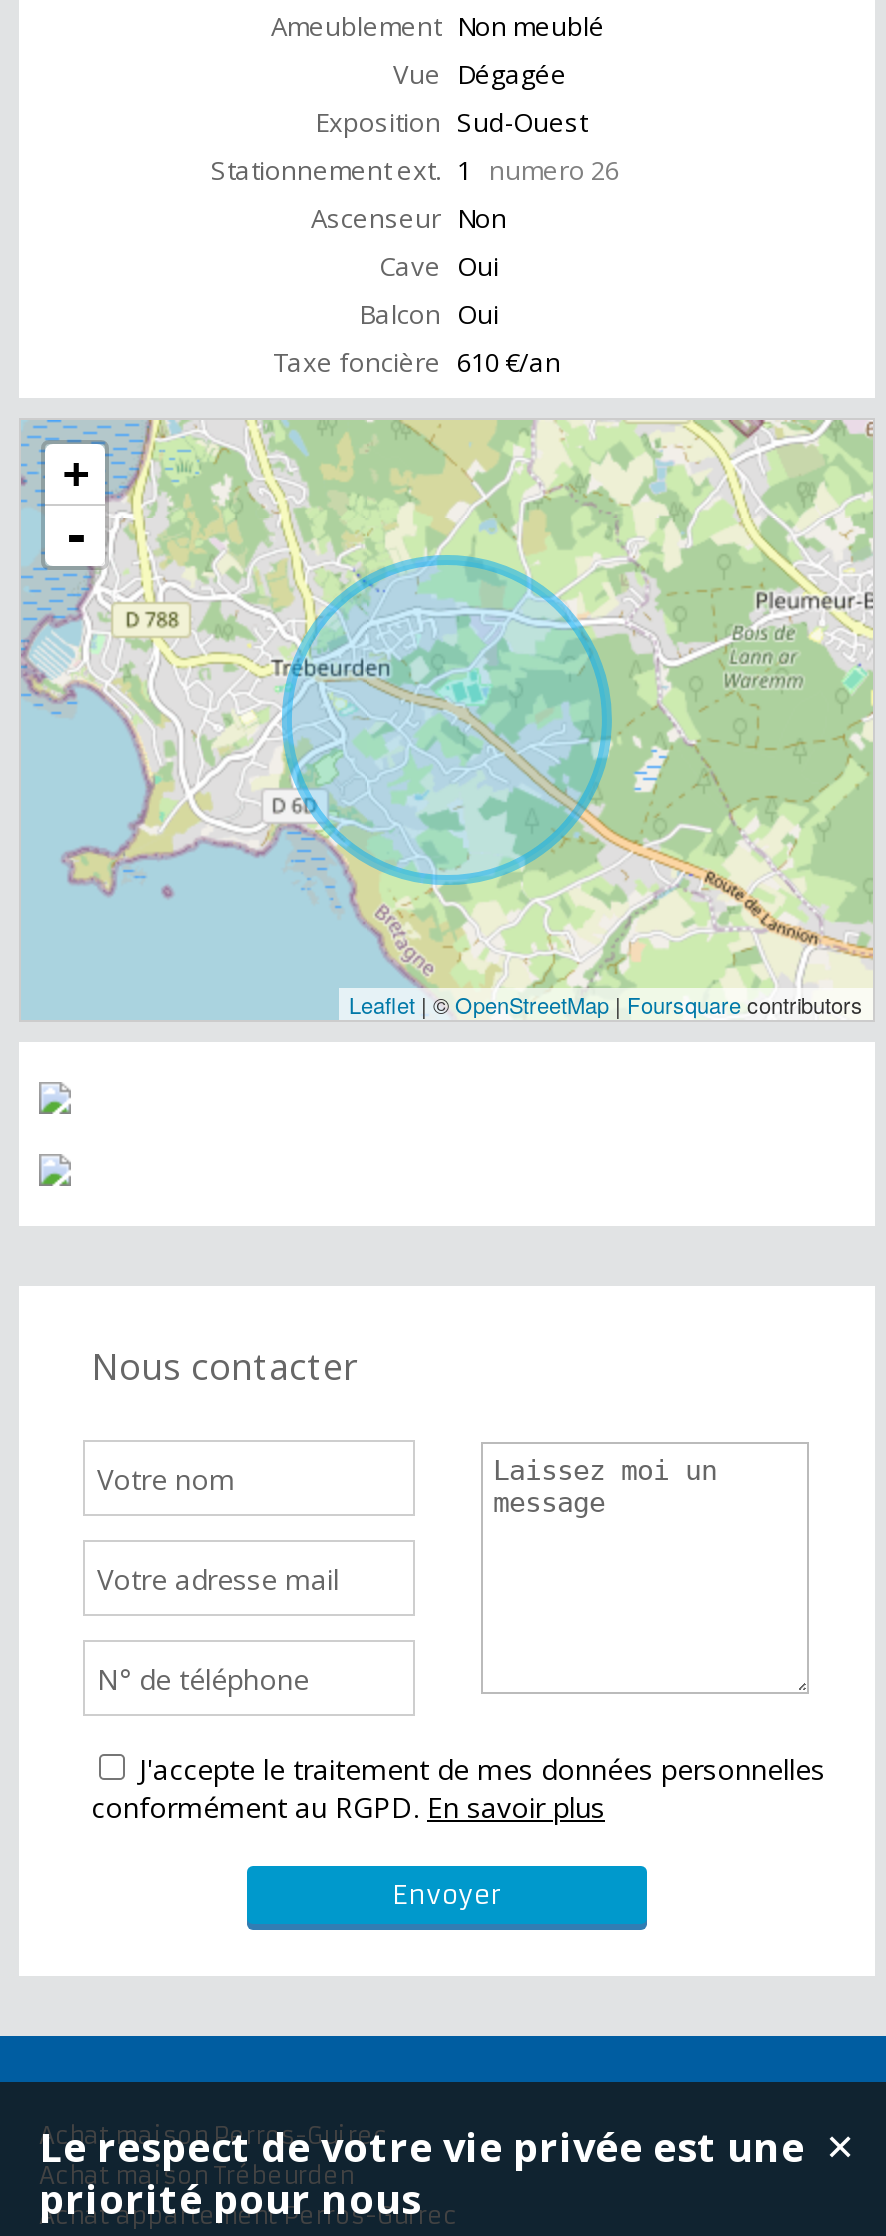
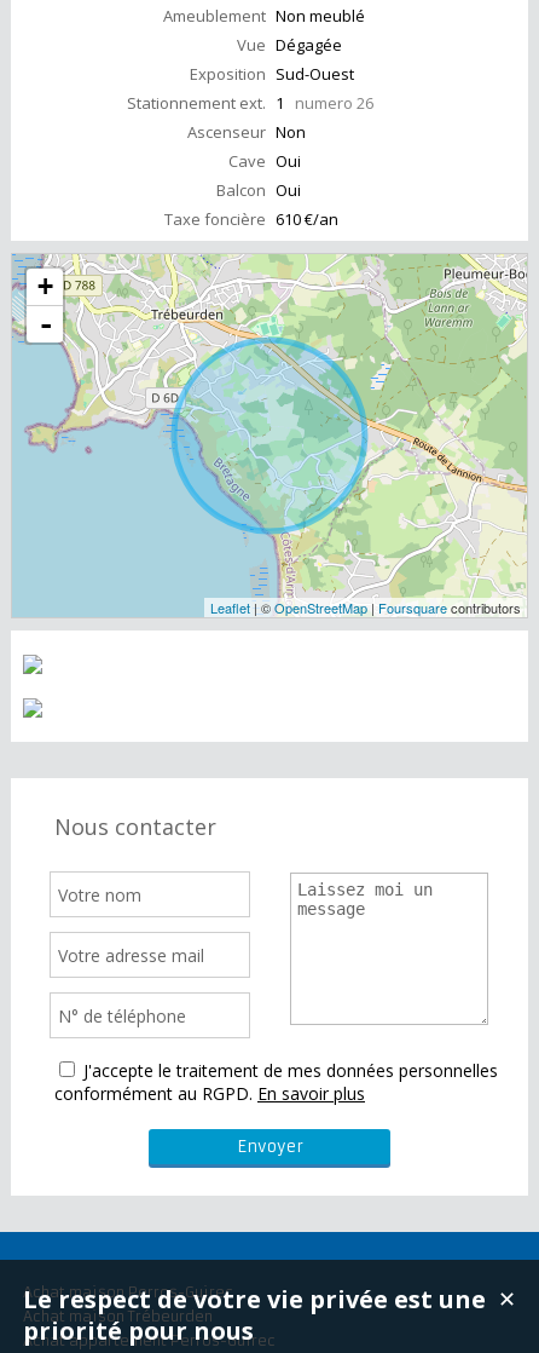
[21,420,873,984] [image] -> [12,254,527,595] [image]

